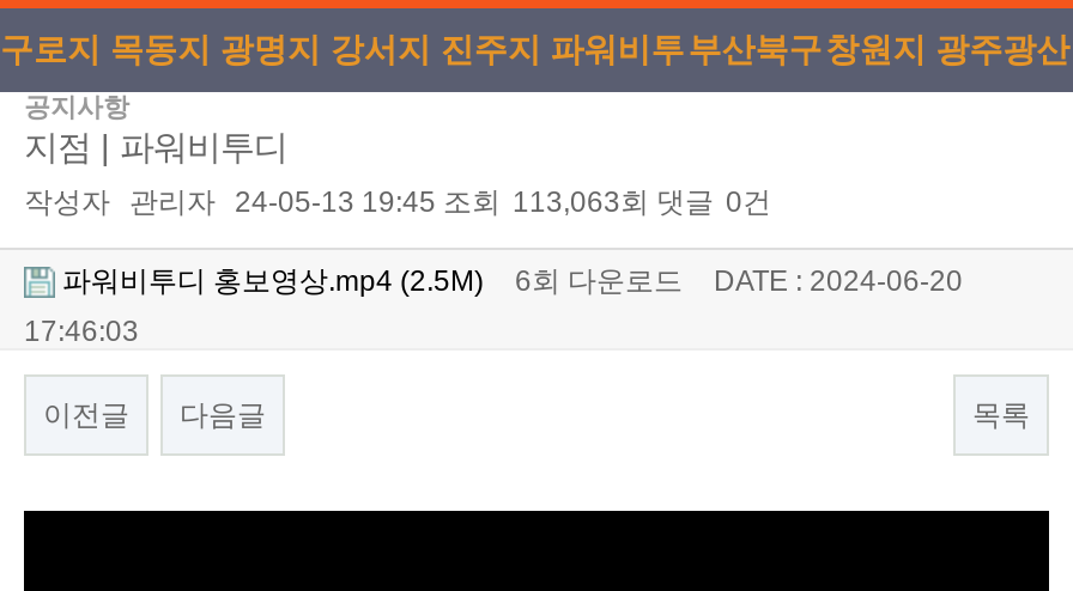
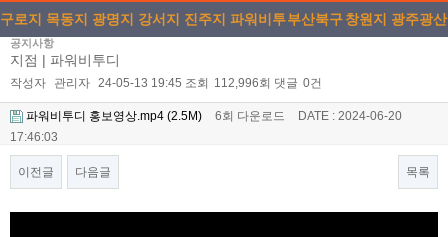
[24,185,771,218] 작성자 관리자 24-05-13 19:45 조회 113,063회 댓글 0건 -> [10,76,322,90] 작성자 관리자 24-05-13 19:45 조회 112,996회 댓글 0건

